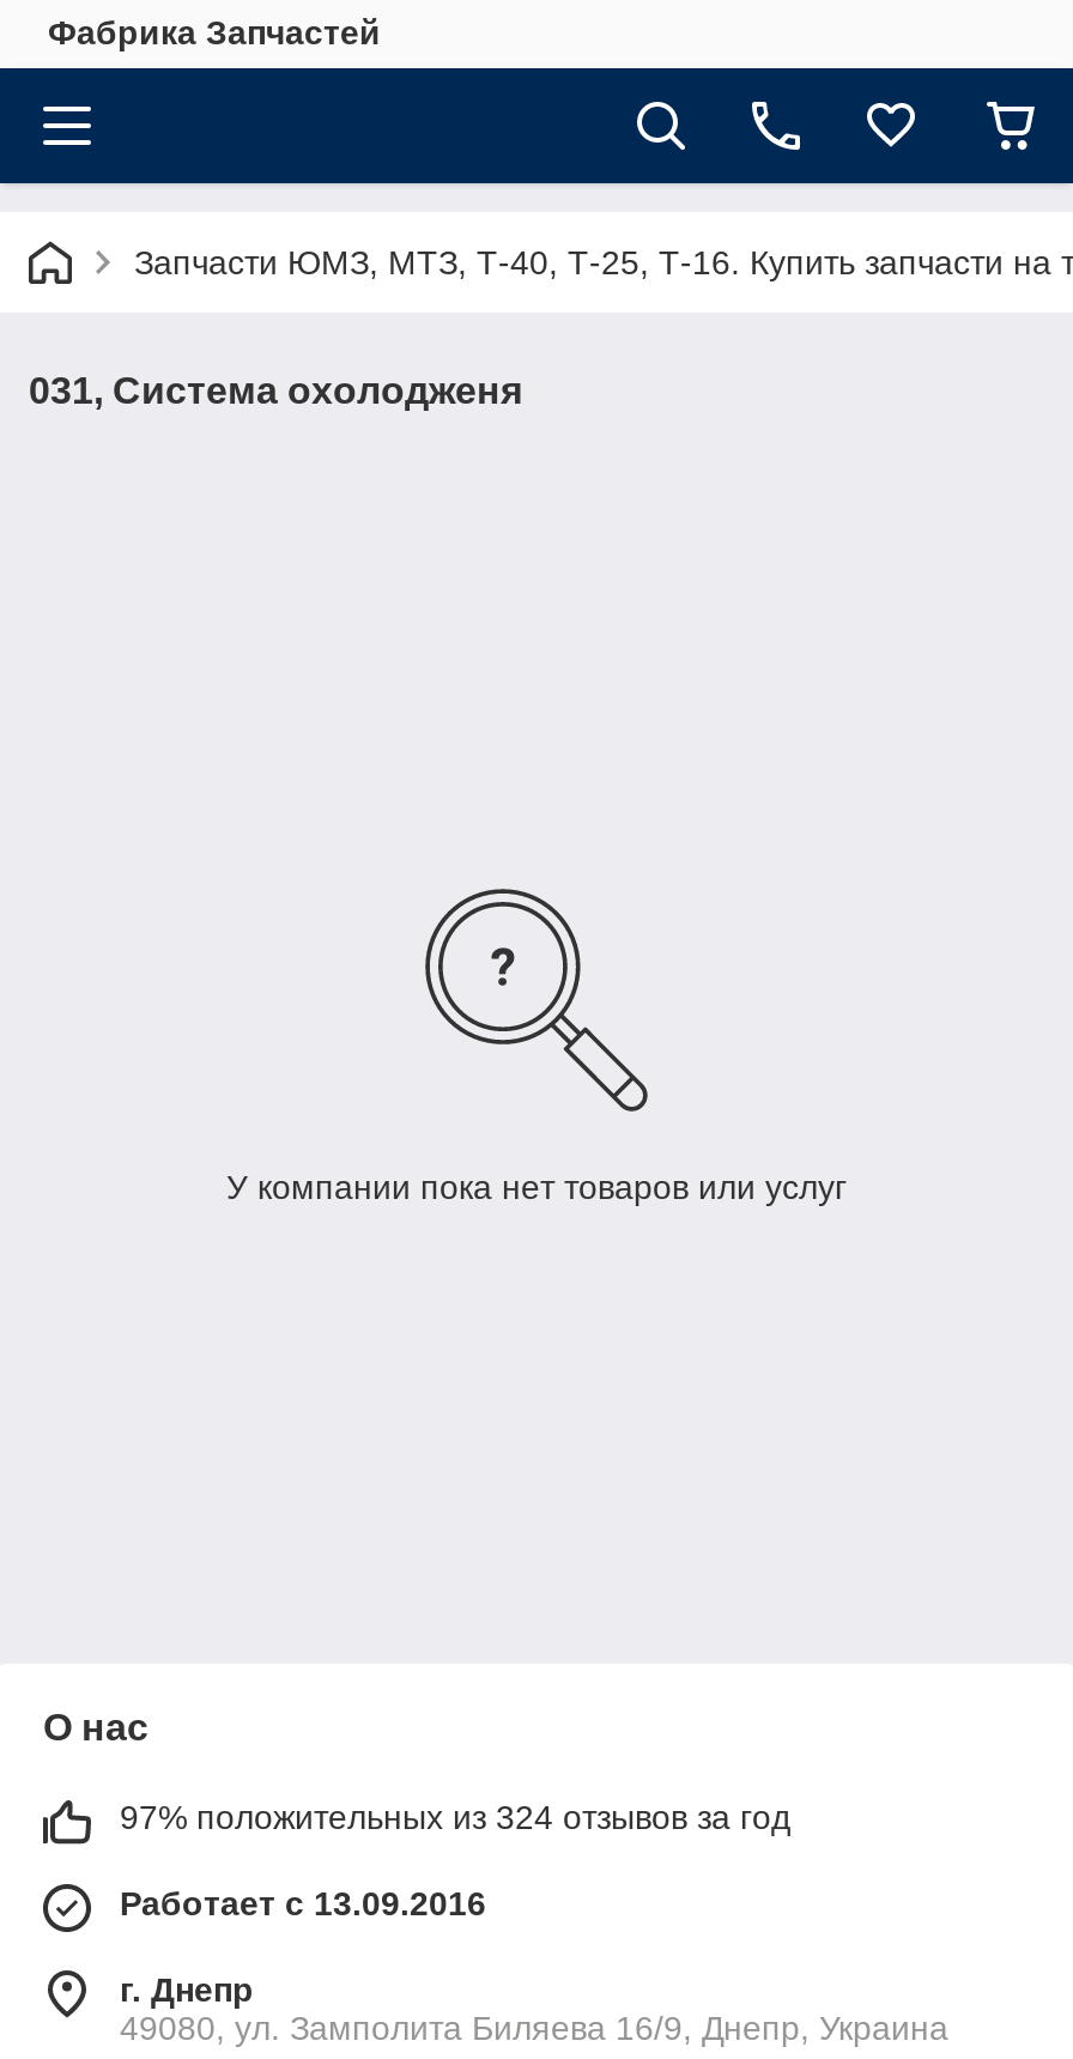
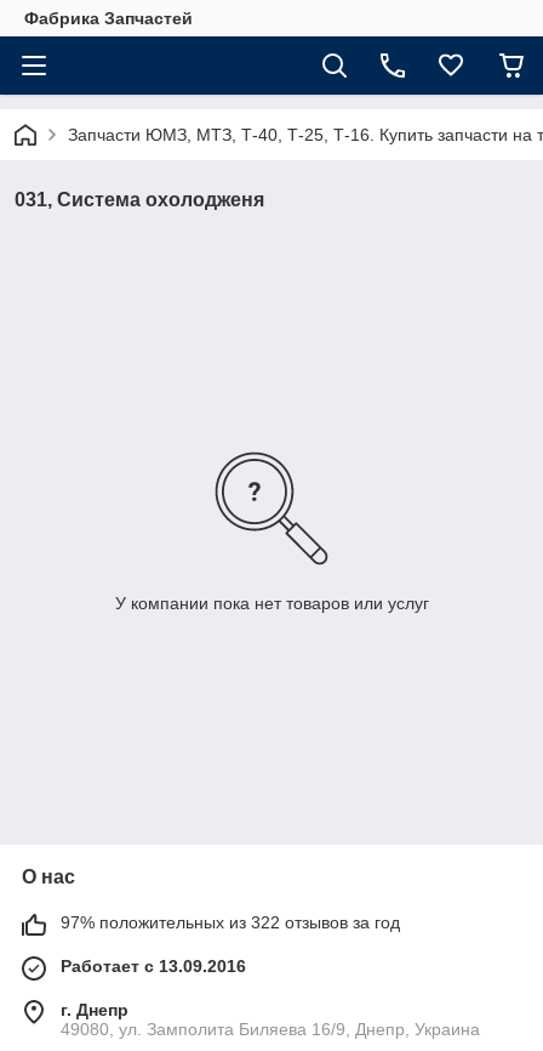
[120,1799,790,1837] 97% положительных из 324 отзывов за год -> [61,913,400,933] 97% положительных из 322 отзывов за год

